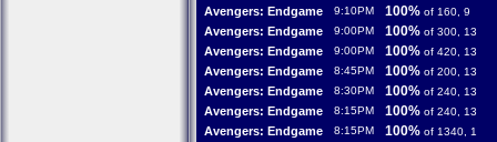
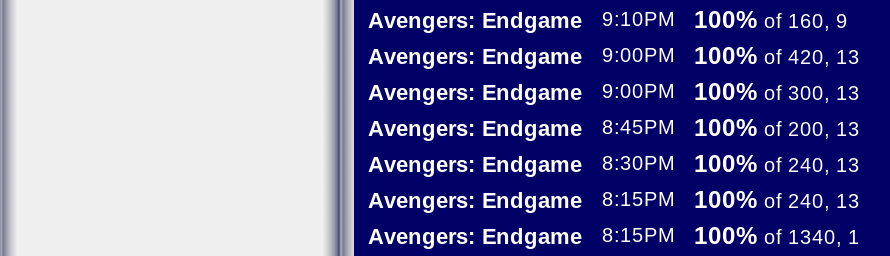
[204,23,477,39] Avengers: Endgame 9:00PM 100% of 300, 13 -> [368,42,860,70] Avengers: Endgame 9:00PM 100% of 420, 13
[204,43,477,59] Avengers: Endgame 9:00PM 100% of 420, 13 -> [368,78,860,106] Avengers: Endgame 9:00PM 100% of 300, 13

